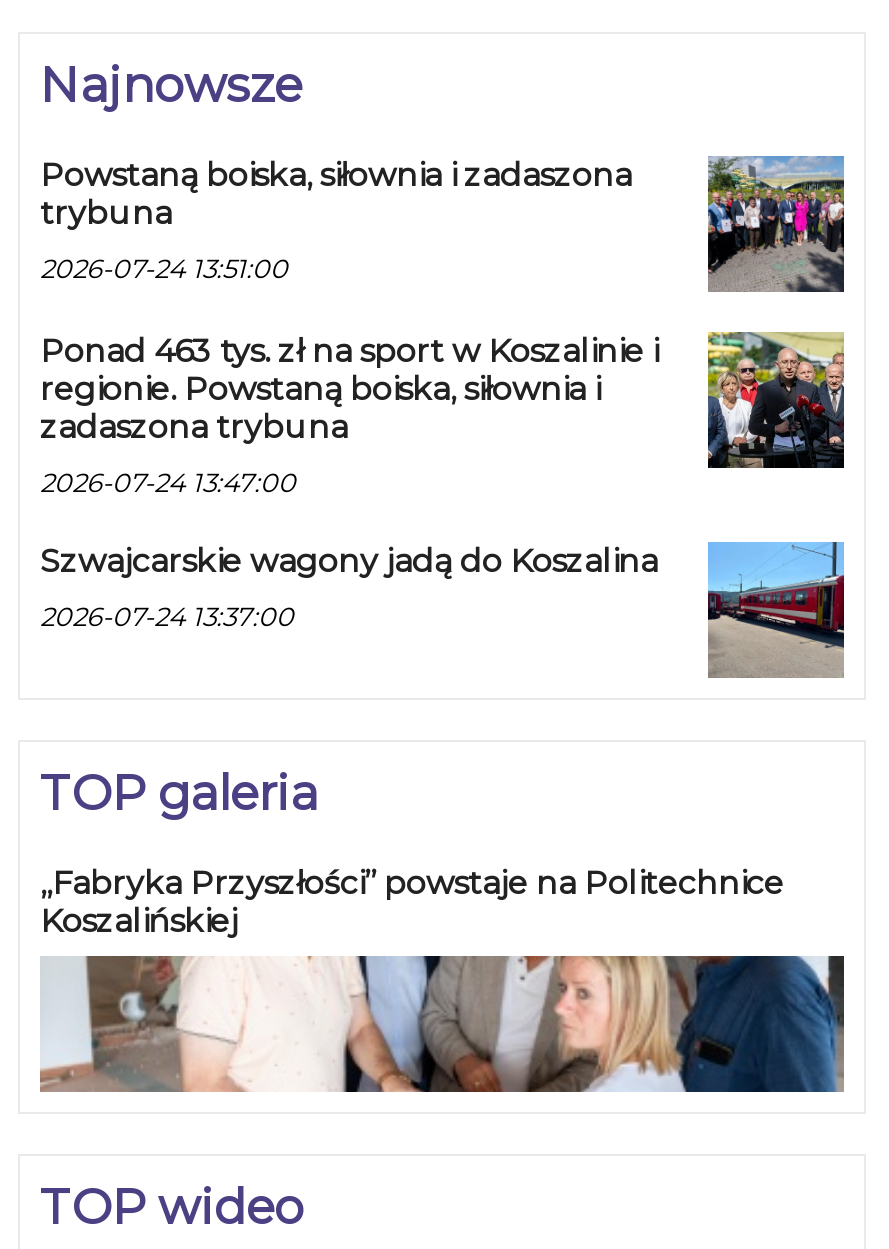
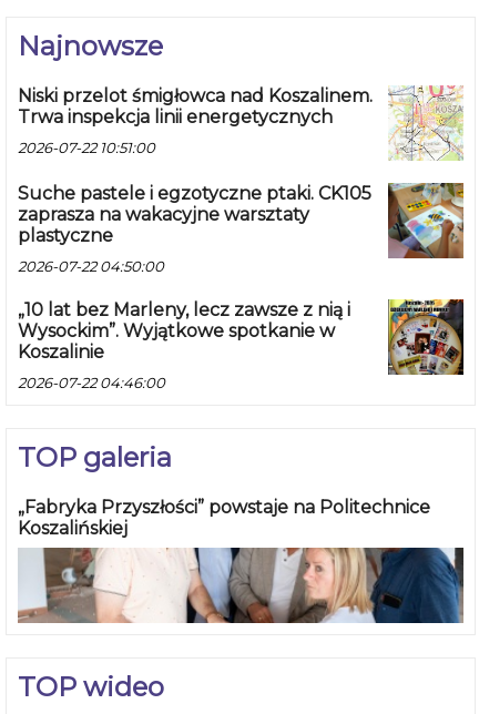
[40,154,846,294] [image] | Powstaną boiska, siłownia i zadaszona | trybuna -> [18,85,463,161] [image] | Niski przelot śmigłowca nad Koszalinem. | Trwa inspekcja linii energetycznych
[40,252,288,284] 2026-07-24 13:51:00 -> [18,138,155,156] 2026-07-22 10:51:00
[40,332,846,470] [image] | Ponad 463 tys. zł na sport w Koszalinie i | regionie. Powstaną boiska, siłownia i | zadaszona trybuna -> [18,182,465,259] [image] | Suche pastele i egzotyczne ptaki. CK105 | zaprasza na wakacyjne warsztaty | plastyczne
[40,466,296,498] 2026-07-24 13:47:00 -> [18,257,164,275] 2026-07-22 04:50:00
[40,540,844,678] [image] | Szwajcarskie wagony jadą do Koszalina -> [18,298,465,376] [image] | „10 lat bez Marleny, lecz zawsze z nią i | Wysockim”. Wyjątkowe spotkanie w | Koszalinie
[40,600,294,632] 2026-07-24 13:37:00 -> [18,374,165,391] 2026-07-22 04:46:00

